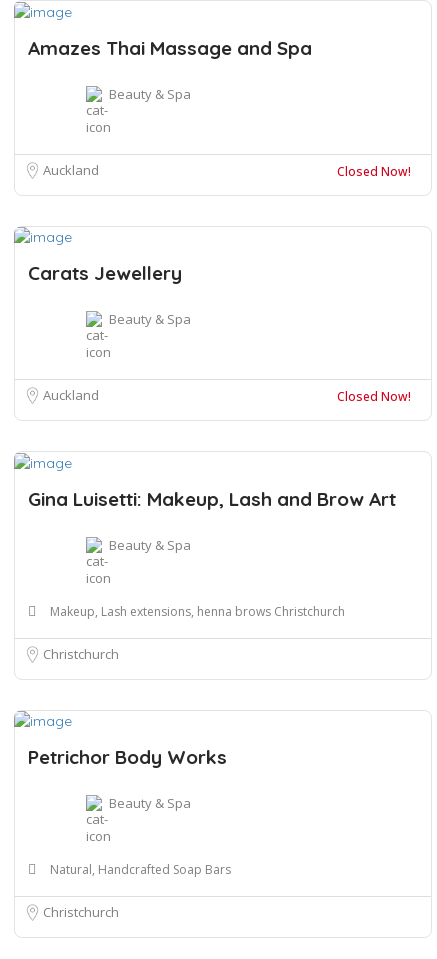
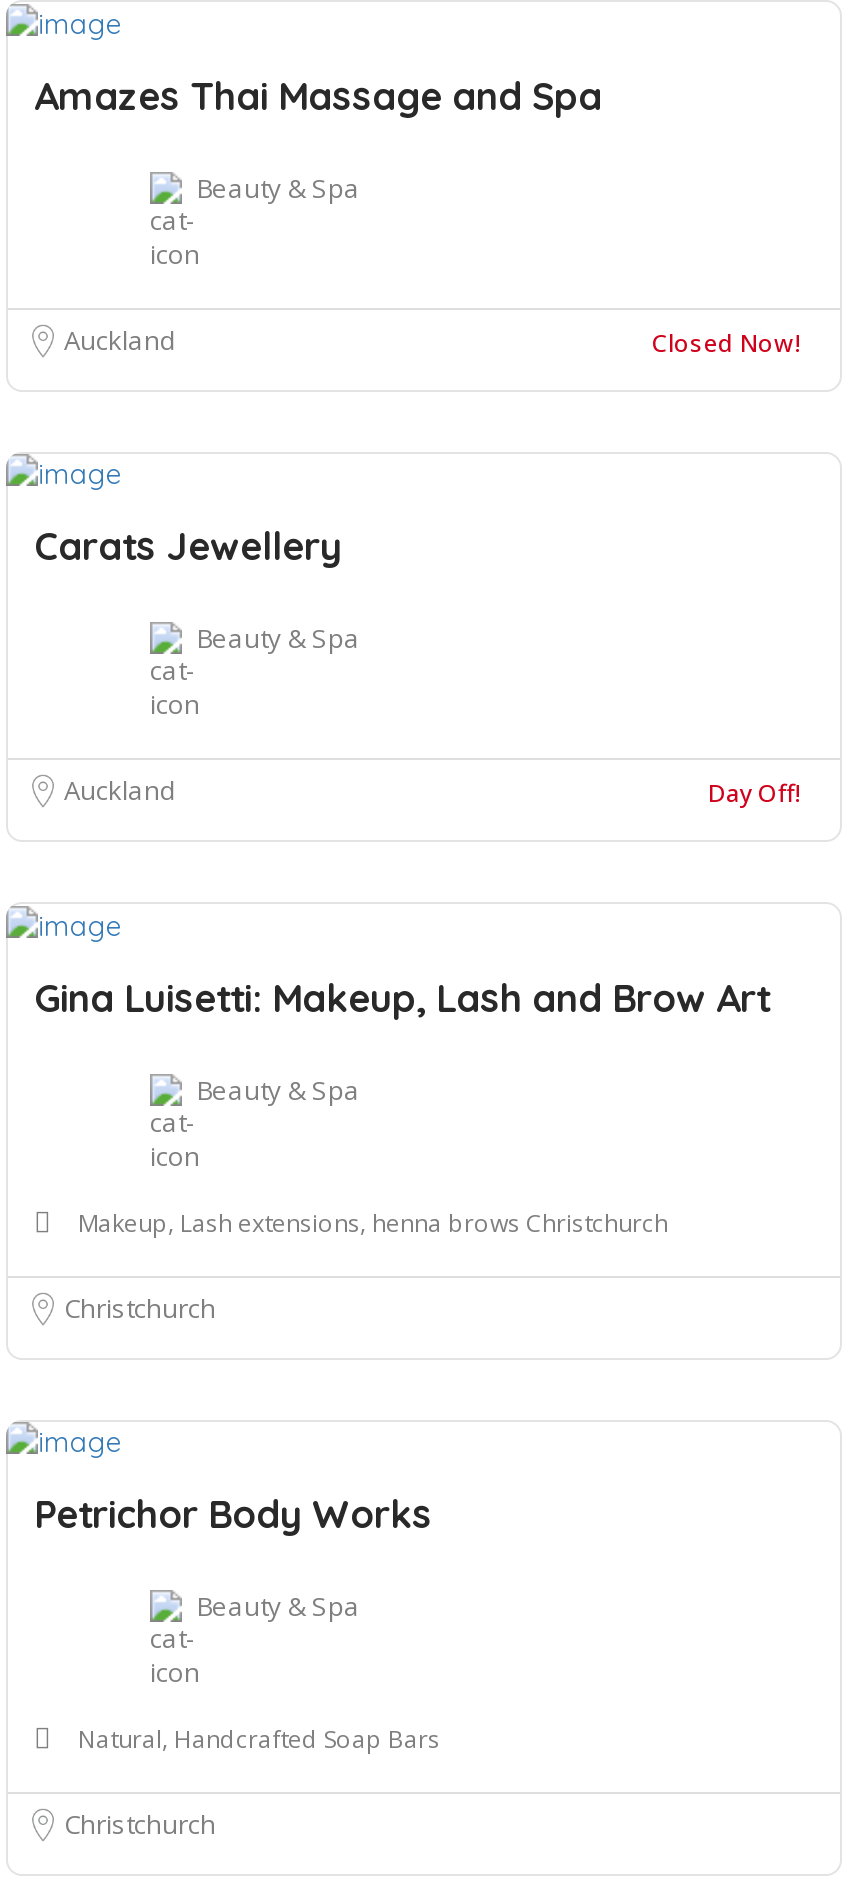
[337,388,411,405] Closed Now! -> [708,777,800,811] Day Off!

